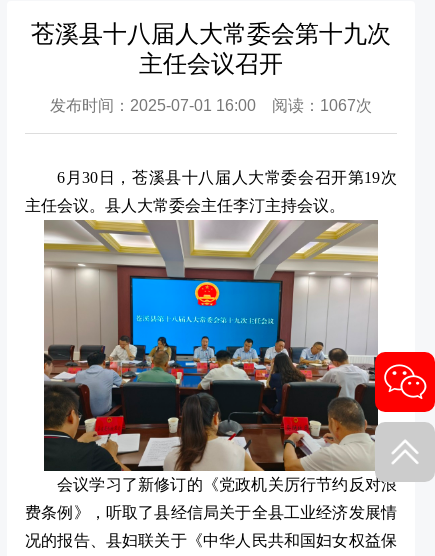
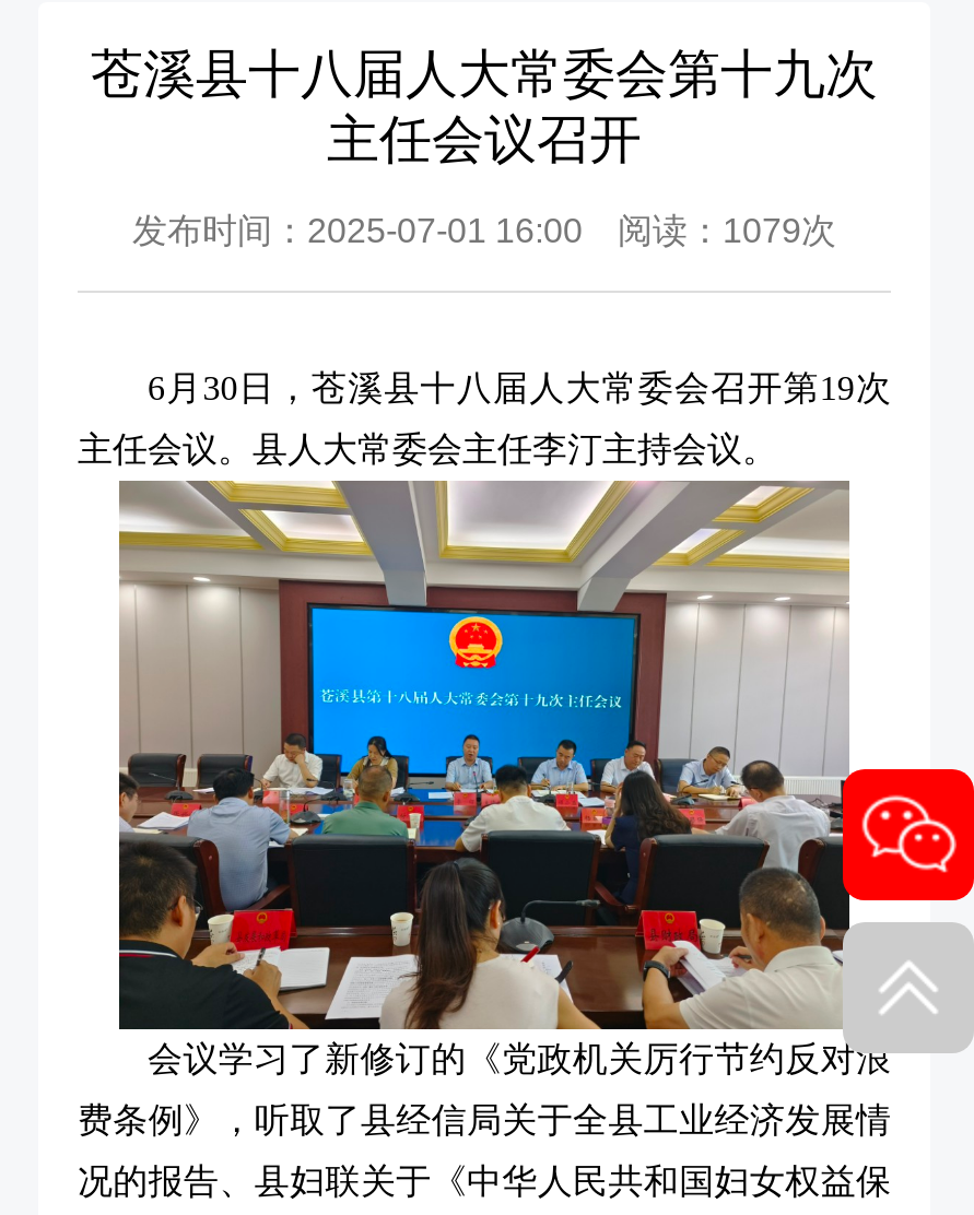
[50,97,372,114] 发布时间：2025-07-01 16:00 阅读：1067次 -> [132,212,836,249] 发布时间：2025-07-01 16:00 阅读：1079次

